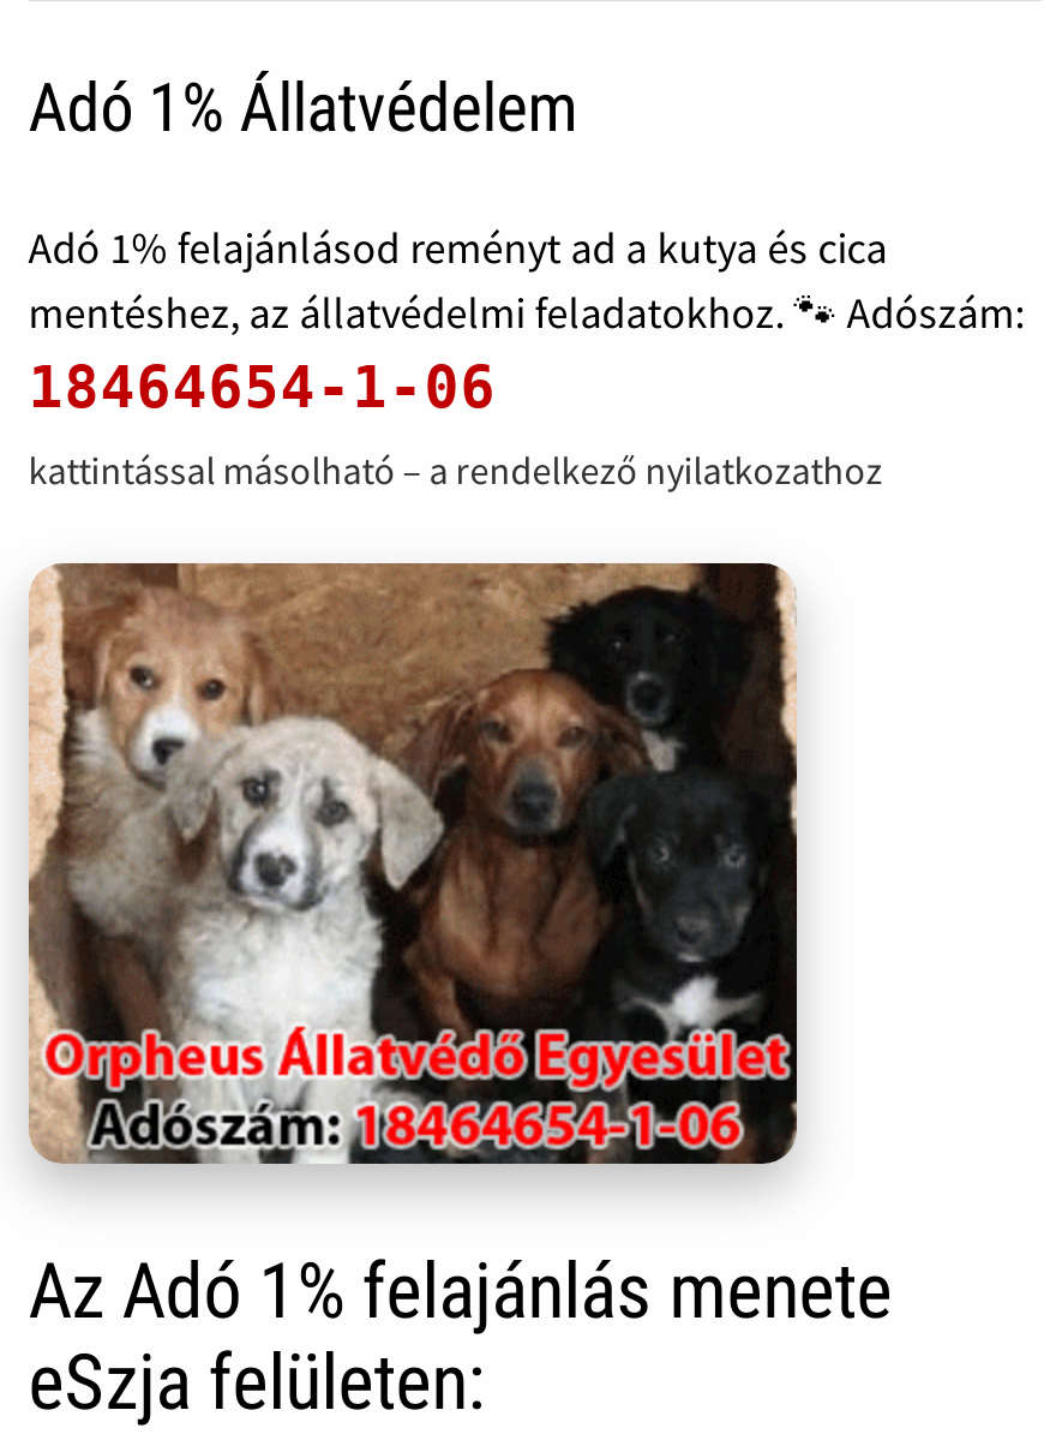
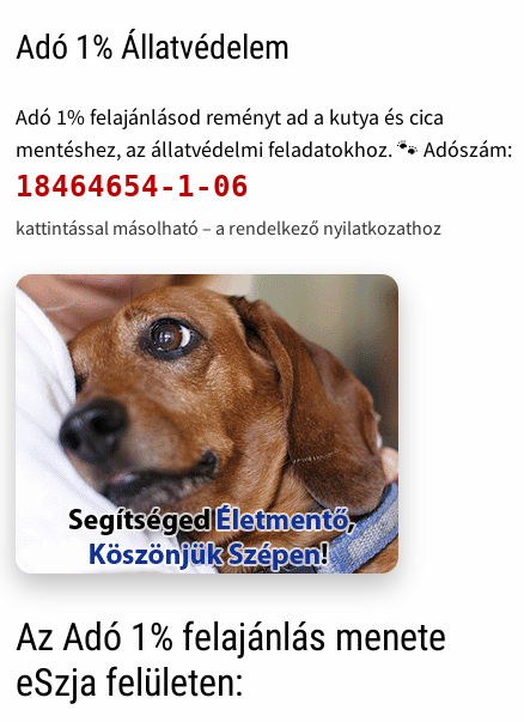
[26,562,799,1167] [image] -> [16,274,400,575] [image]

